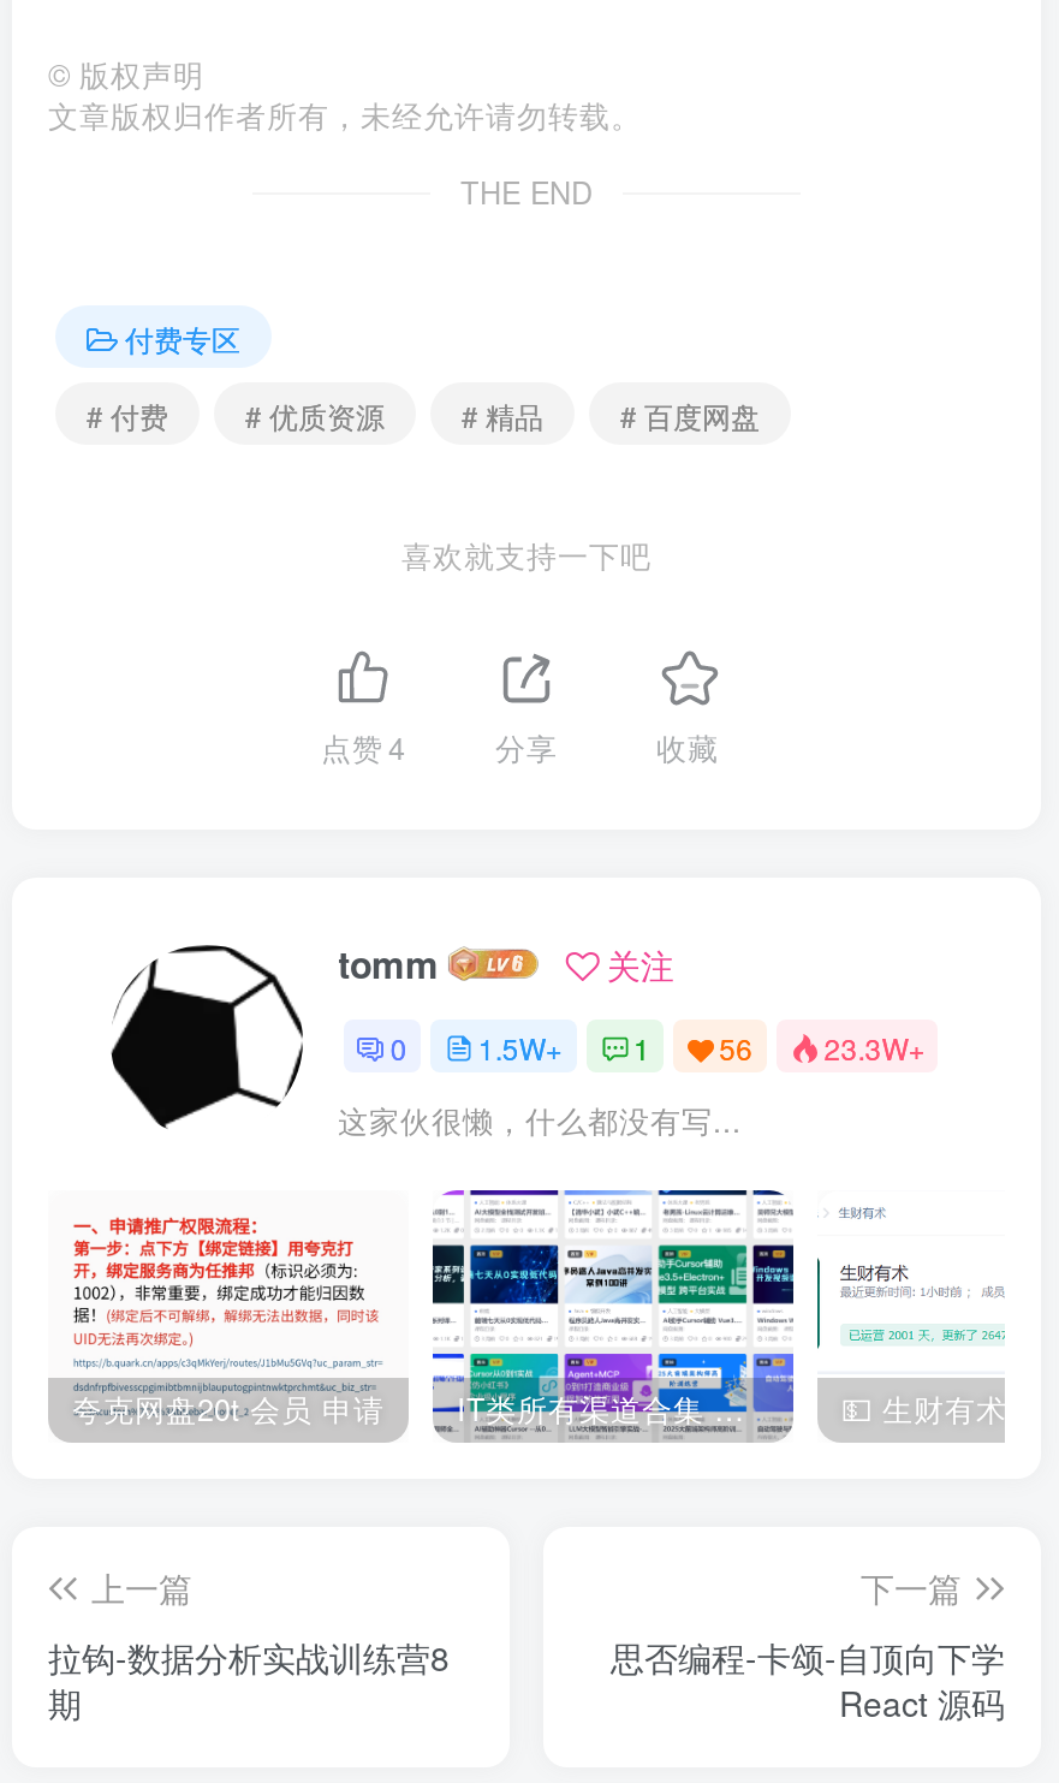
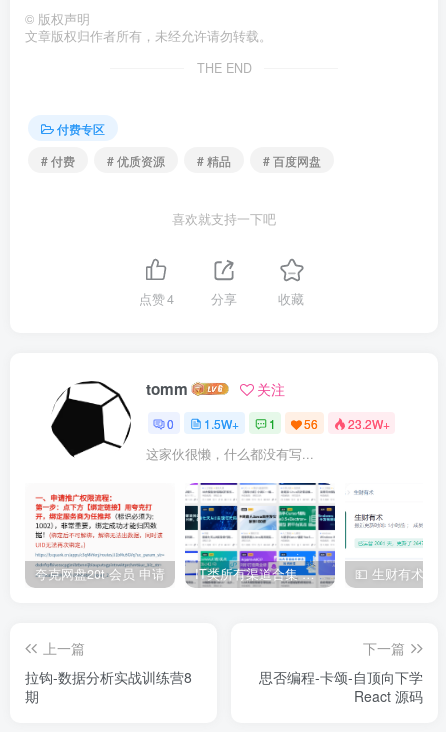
[390,1026,925,1067] 0 1.5W+ 1 56 23.3W+ -> [167,415,390,432] 0 1.5W+ 1 56 23.2W+

